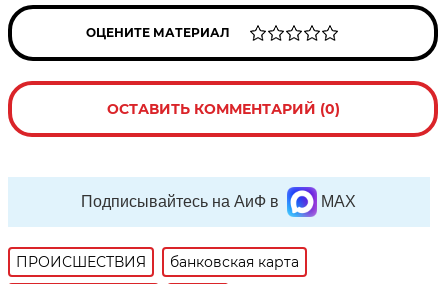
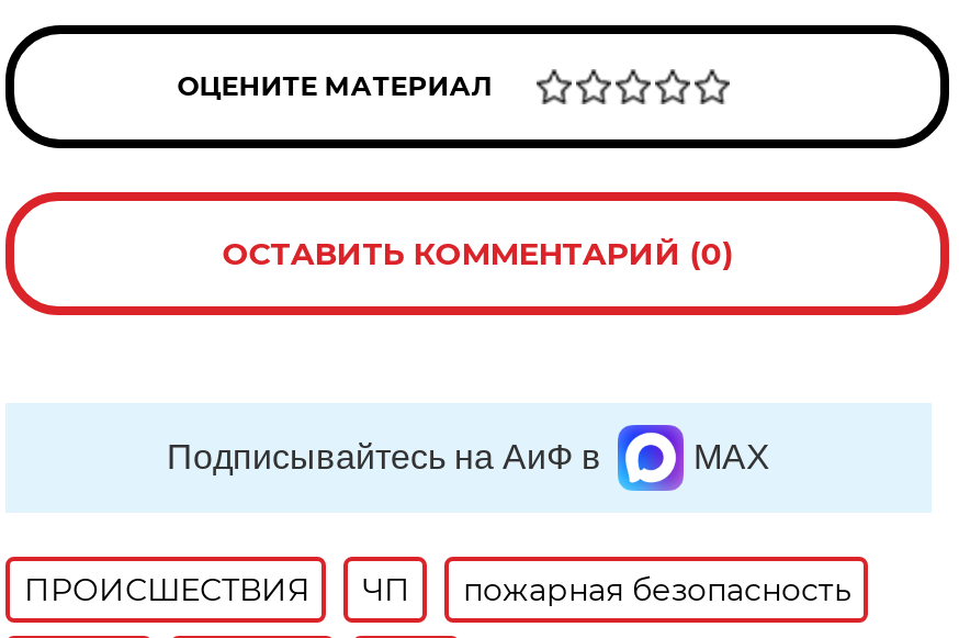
[170,253,299,271] банковская карта -> [362,569,851,609] ЧП | пожарная безопасность

